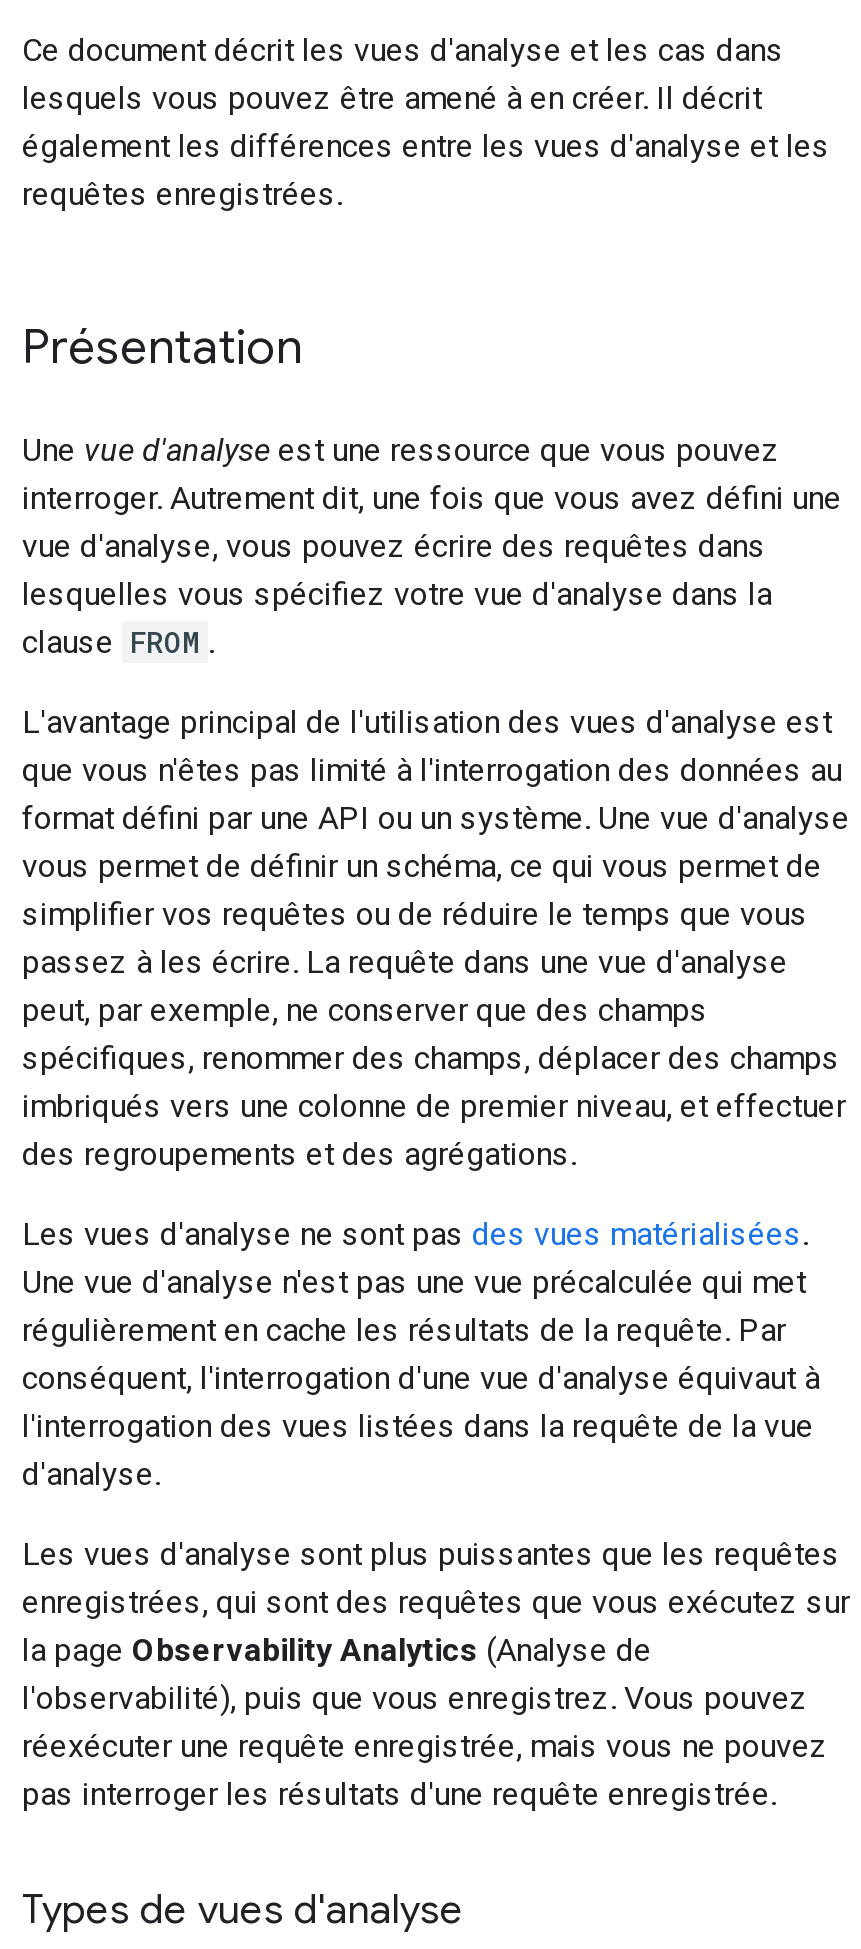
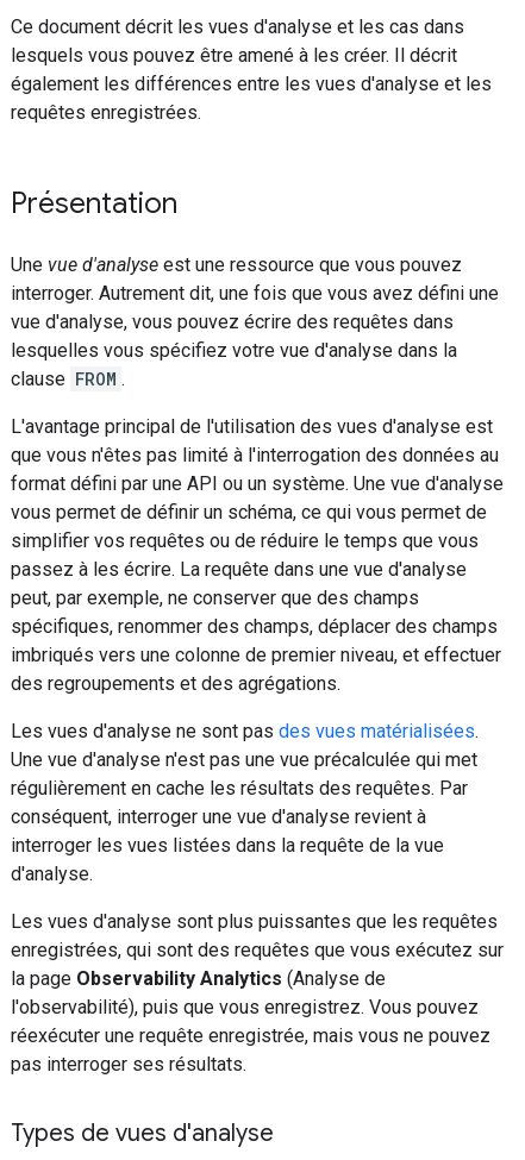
[22,79,762,117] lesquels vous pouvez être amené à en créer. Il décrit -> [11,44,457,67] lesquels vous pouvez être amené à les créer. Il décrit
[22,1311,820,1445] régulièrement en cache les résultats de la requête. Par | conséquent, l'interrogation d'une vue d'analyse équivaut à | l'interrogation des vues listées dans la requête de la vue -> [11,777,468,857] régulièrement en cache les résultats des requêtes. Par | conséquent, interroger une vue d'analyse revient à | interroger les vues listées dans la requête de la vue
[22,1775,776,1813] pas interroger les résultats d'une requête enregistrée. -> [11,1053,246,1076] pas interroger ses résultats.

